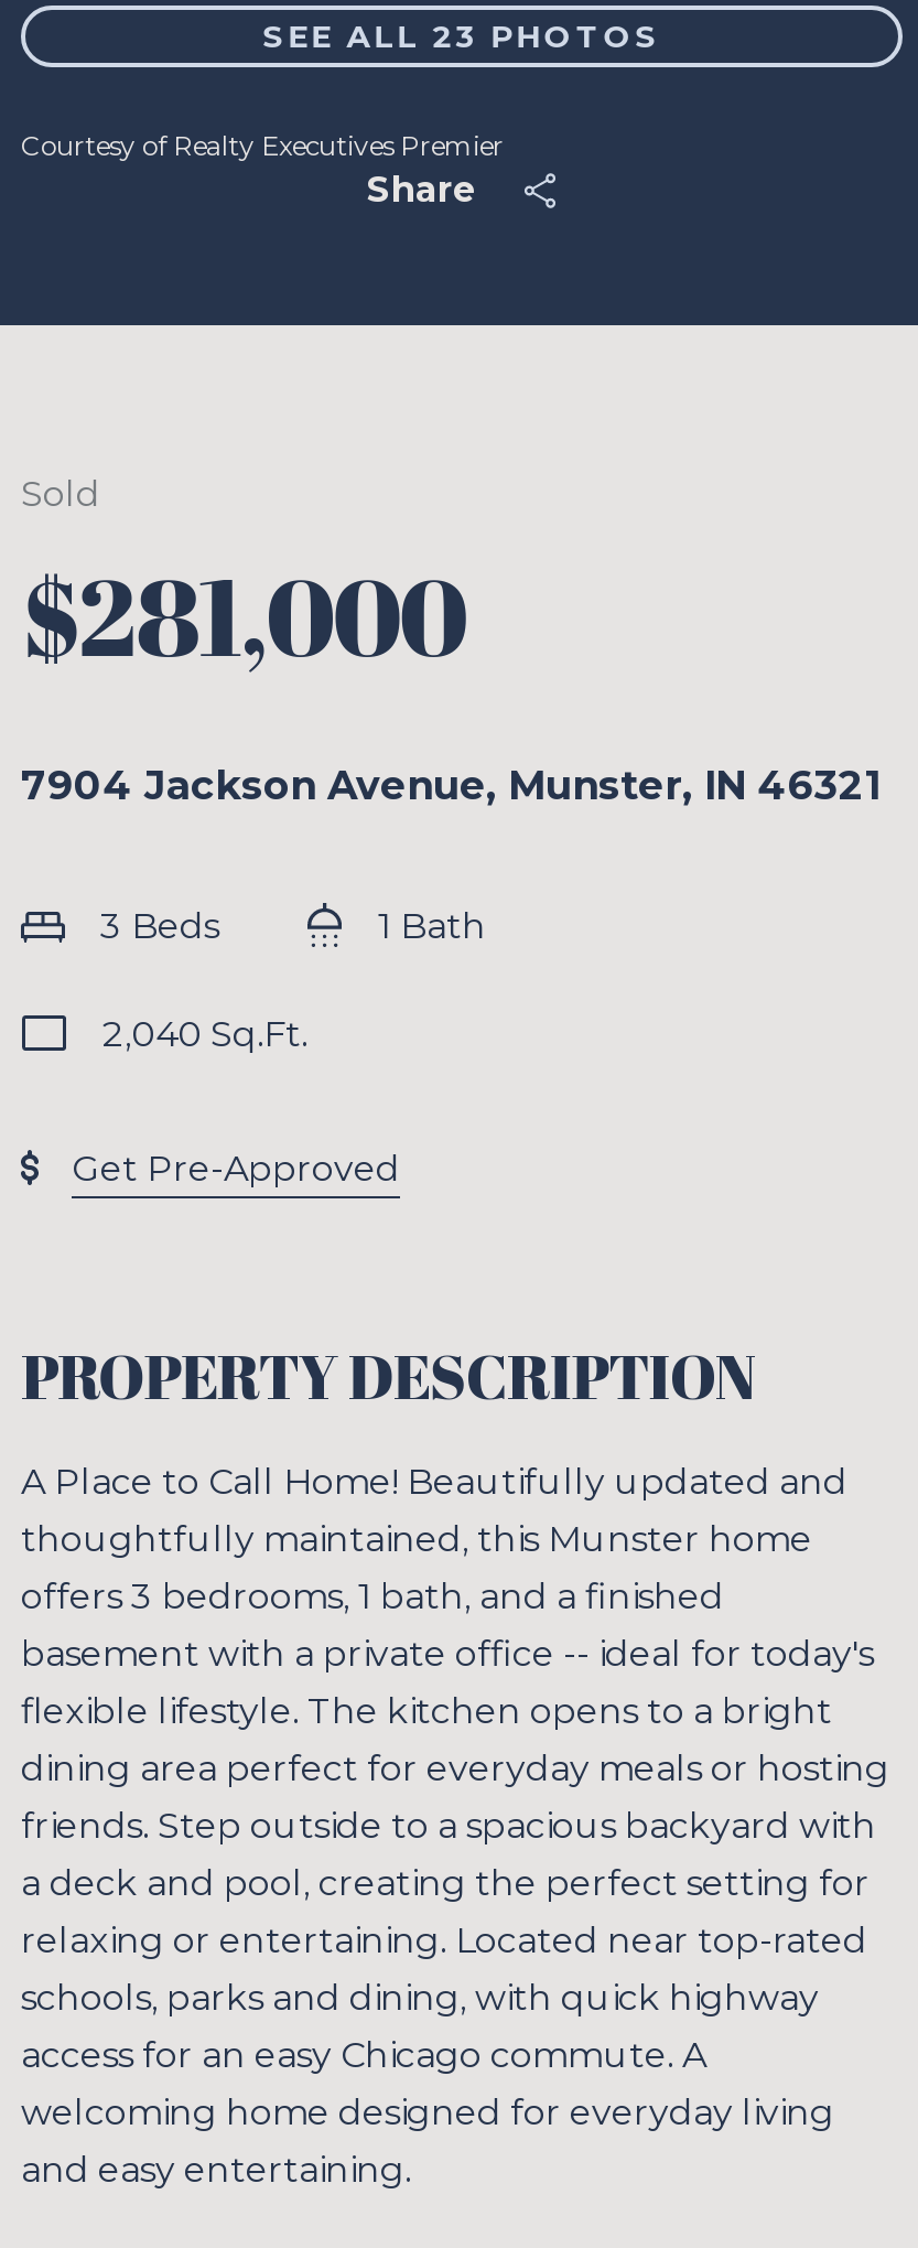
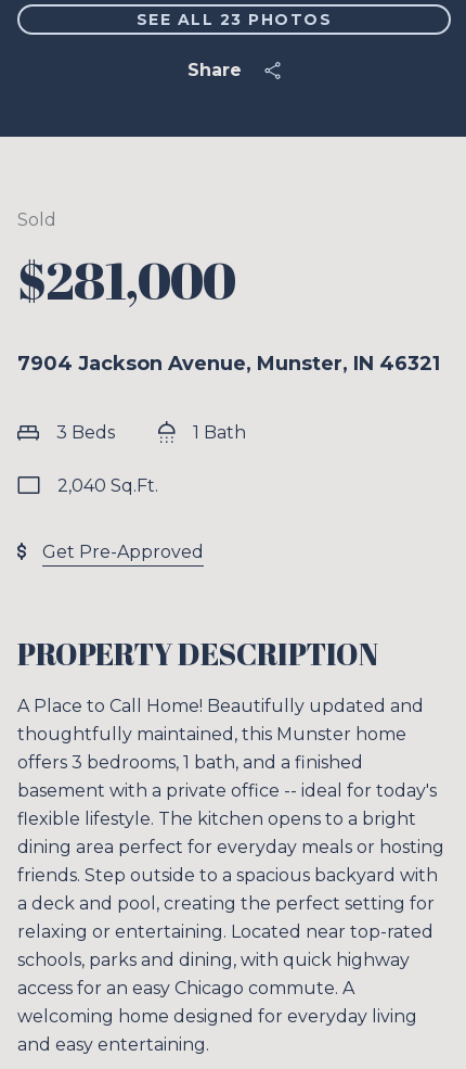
[21,129,504,162] Courtesy of Realty Executives Premier -> none

